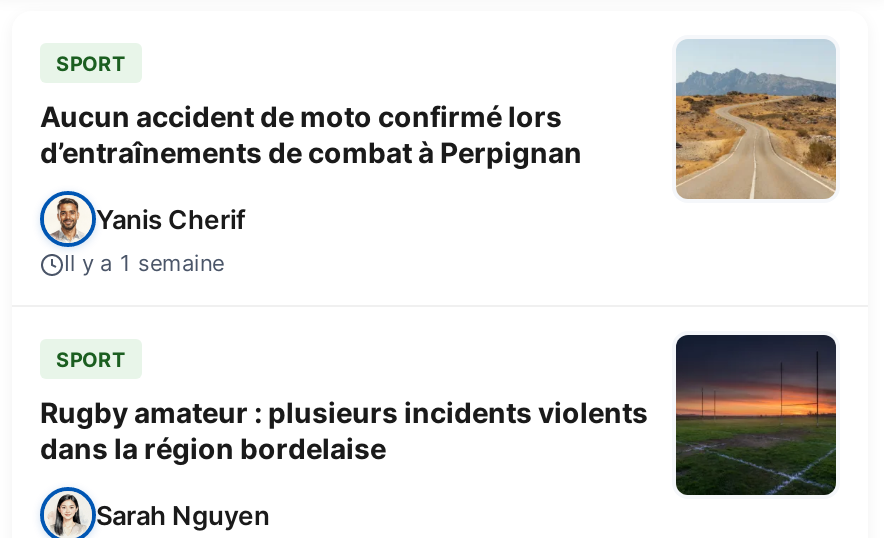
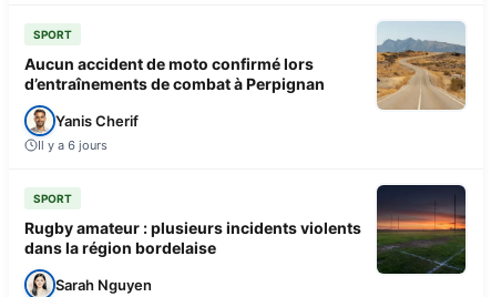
[64,249,224,277] Il y a 1 semaine -> [38,137,108,152] Il y a 6 jours

